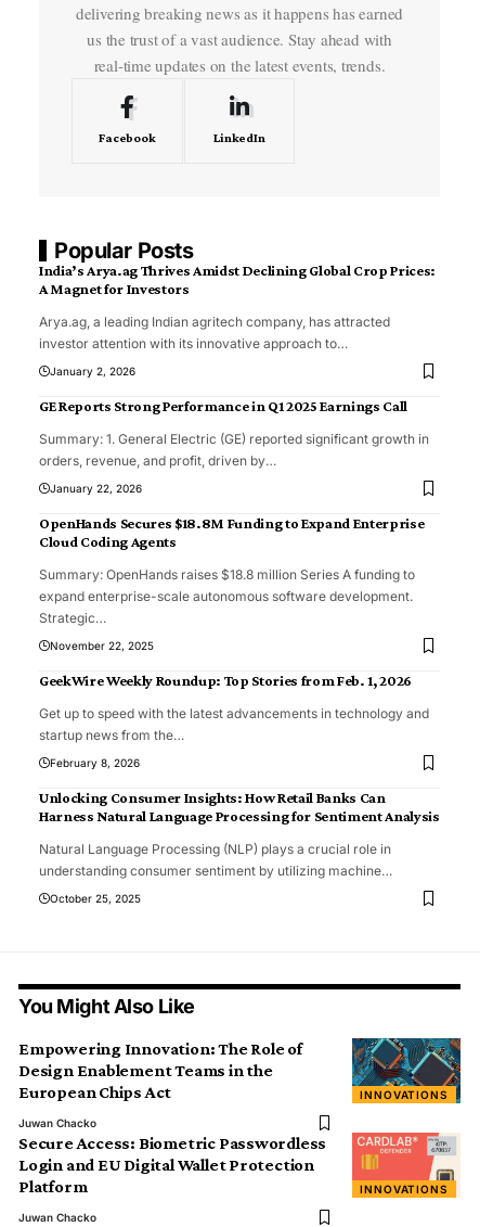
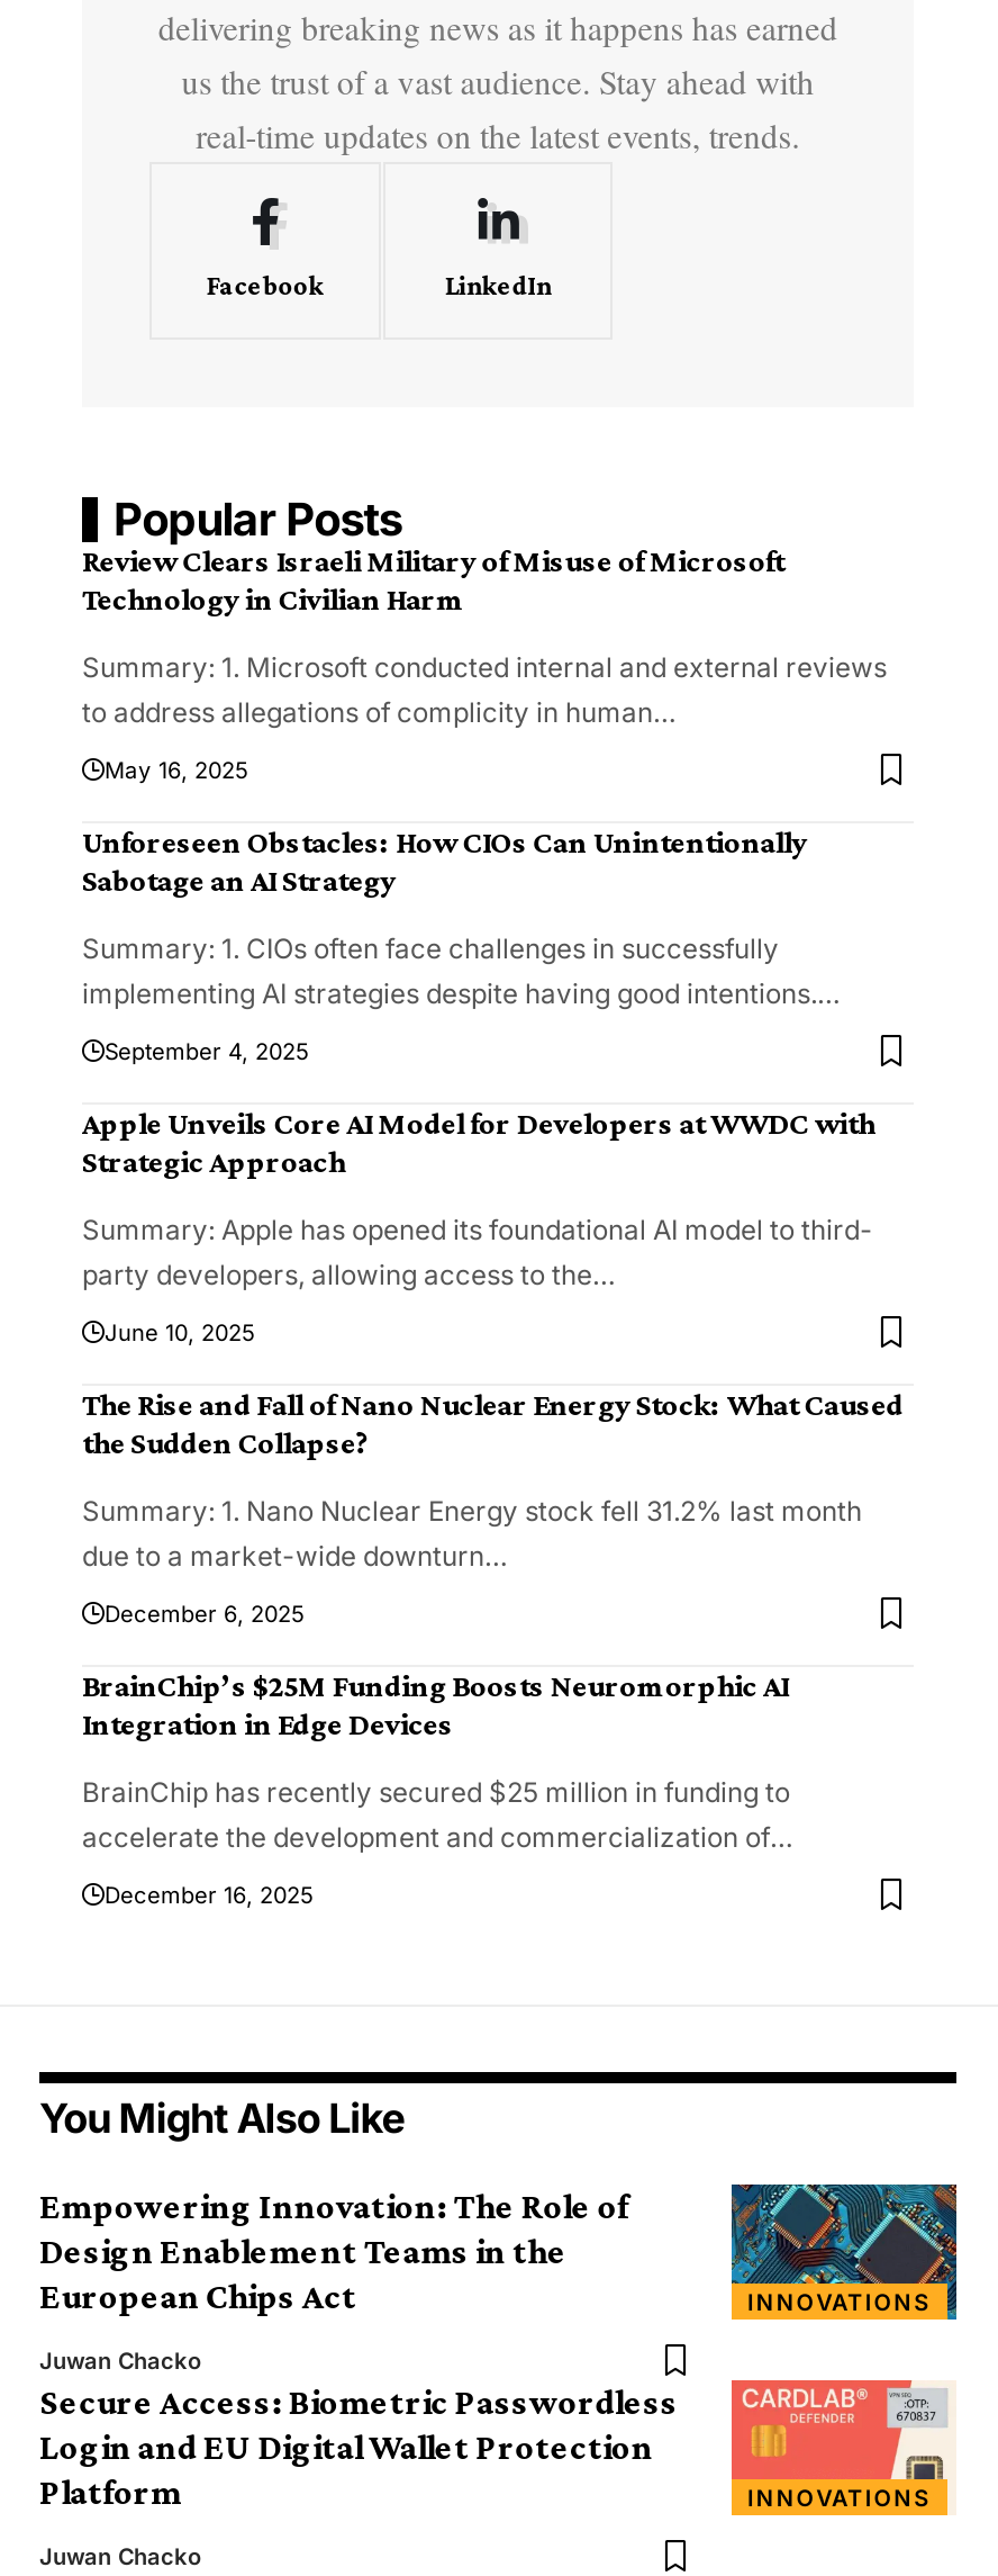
[39,262,436,298] India’s Arya.ag Thrives Amidst Declining Global Crop Prices: | A Magnet for Investors -> [82,543,784,617] Review Clears Israeli Military of Misuse of Microsoft | Technology in Civilian Harm
[39,314,390,352] Arya.ag, a leading Indian agritech company, has attracted | investor attention with its innovative approach to… -> [82,651,887,730] Summary: 1. Microsoft conducted internal and external reviews | to address allegations of complicity in human…
[50,365,135,378] January 2, 2026 -> [105,757,248,784] May 16, 2025
[39,398,407,415] GE Reports Strong Performance in Q1 2025 Earnings Call -> [82,824,806,899] Unforeseen Obstacles: How CIOs Can Unintentionally | Sabotage an AI Strategy
[39,431,429,469] Summary: 1. General Electric (GE) reported significant growth in | orders, revenue, and profit, driven by… -> [82,932,840,1011] Summary: 1. CIOs often face challenges in successfully | implementing AI strategies despite having good intentions.…
[50,482,142,495] January 22, 2026 -> [105,1038,309,1065] September 4, 2025
[39,515,424,550] OpenHands Secures $18.8M Funding to Expand Enterprise | Cloud Coding Agents -> [82,1106,875,1180] Apple Unveils Core AI Model for Developers at WWDC with | Strategic Approach
[39,567,415,626] Summary: OpenHands raises $18.8 million Series A funding to | expand enterprise-scale autonomous software development. | Strategic… -> [82,1214,873,1292] Summary: Apple has opened its foundational AI model to third- | party developers, allowing access to the…
[50,639,154,652] November 22, 2025 -> [105,1319,255,1346] June 10, 2025
[39,672,412,689] GeekWire Weekly Roundup: Top Stories from Feb. 1, 2026 -> [82,1387,903,1461] The Rise and Fall of Nano Nuclear Energy Stock: What Caused | the Sudden Collapse?
[39,706,429,744] Get up to speed with the latest advancements in technology and | startup news from the… -> [82,1495,862,1573] Summary: 1. Nano Nuclear Energy stock fell 31.2% last month | due to a market-wide downturn…
[50,757,140,770] February 8, 2026 -> [105,1600,305,1627] December 6, 2025
[39,789,440,825] Unlocking Consumer Insights: How Retail Banks Can | Harness Natural Language Processing for Sentiment Analysis -> [82,1668,789,1742] BrainChip’s $25M Funding Boosts Neuromorphic AI | Integration in Edge Devices
[39,841,392,879] Natural Language Processing (NLP) plays a crucial role in | understanding consumer sentiment by utilizing machine… -> [82,1776,792,1855] BrainChip has recently secured $25 million in funding to | accelerate the development and commercialization of…
[50,892,141,905] October 25, 2025 -> [105,1882,314,1909] December 16, 2025

